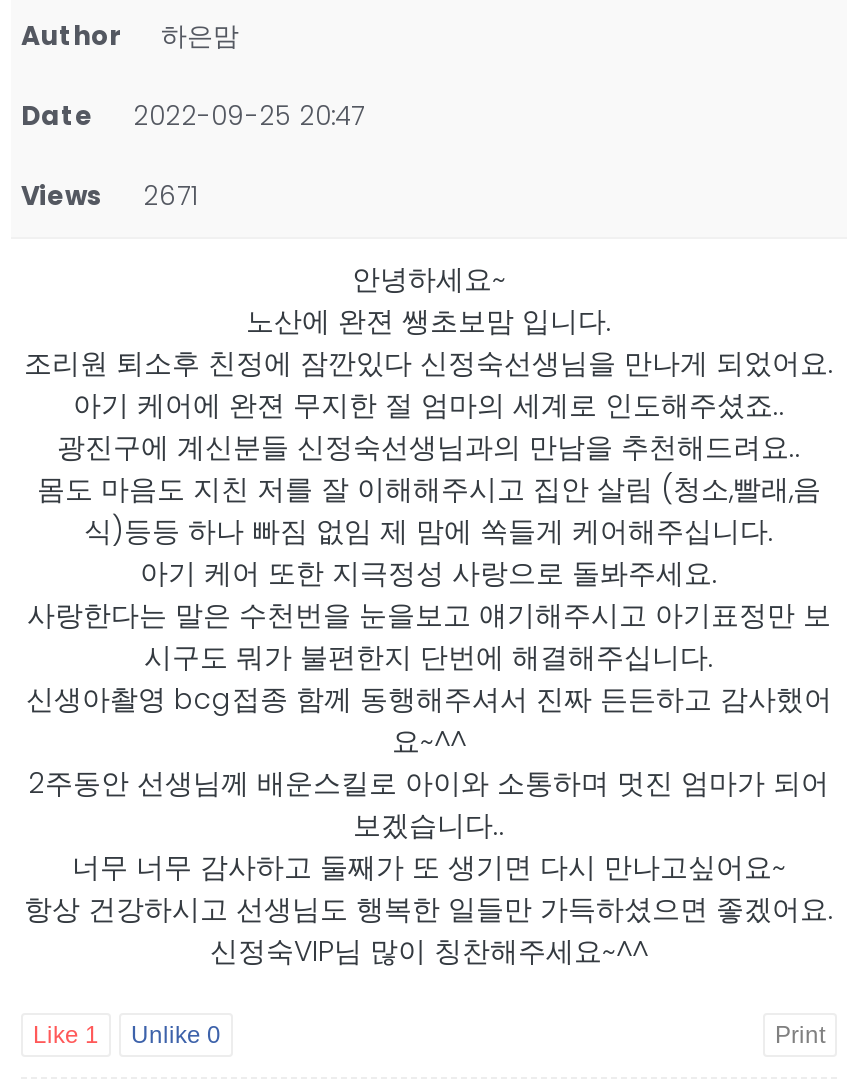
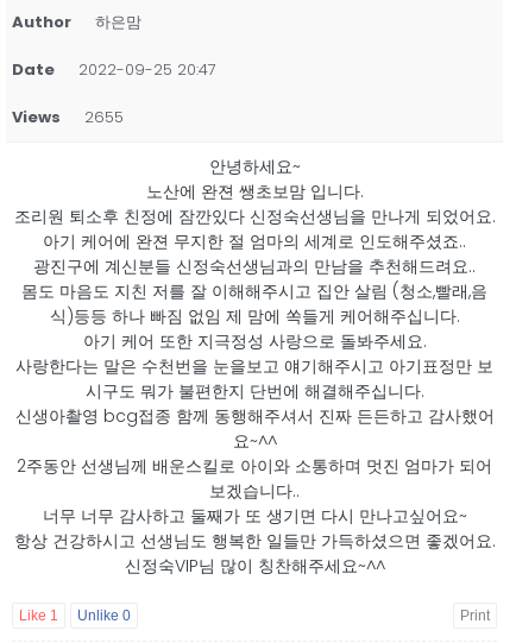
[21,178,199,216] Views 2671 -> [12,106,124,129] Views 2655

